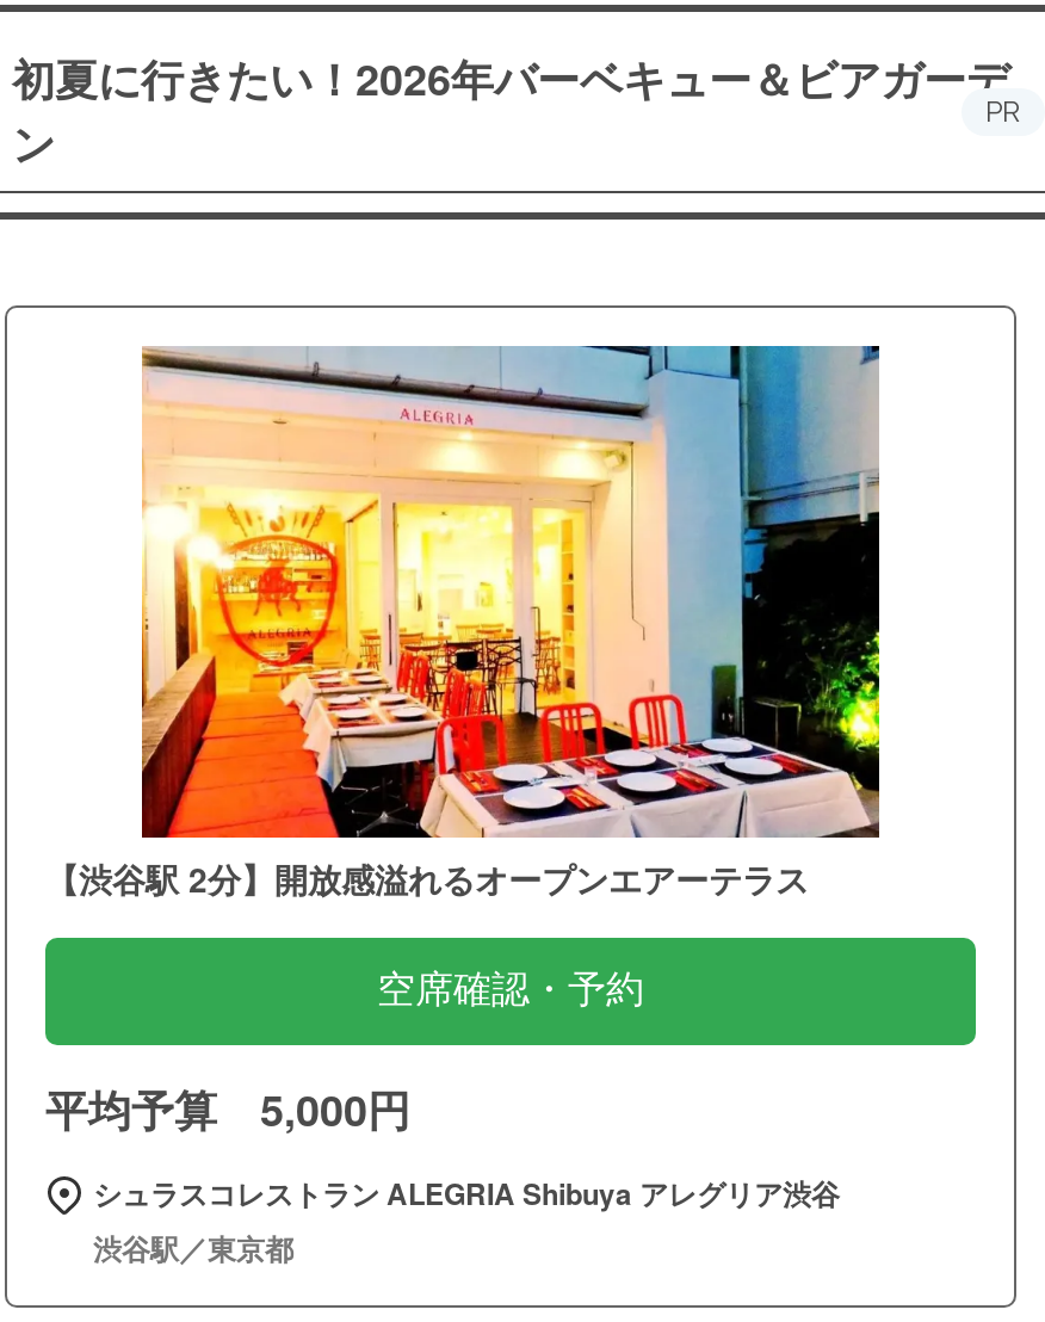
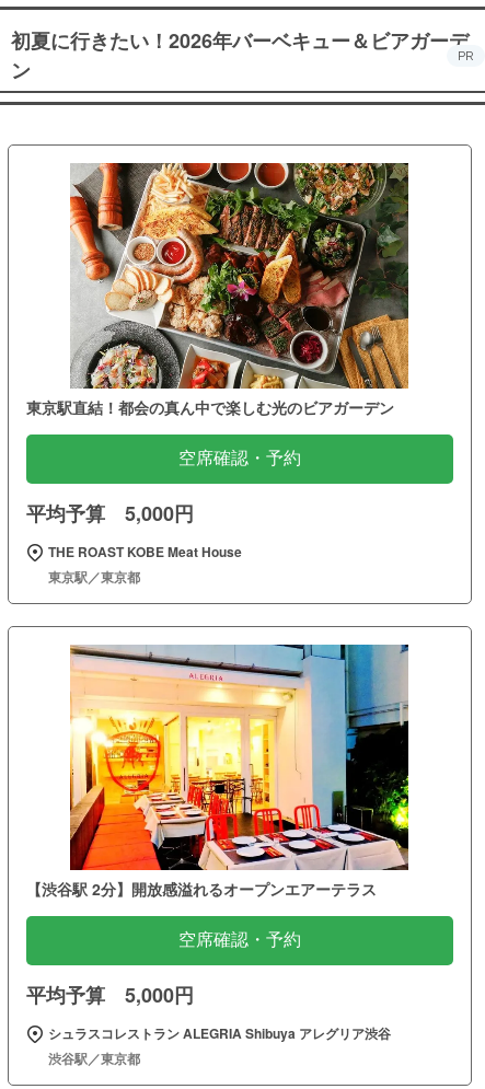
none -> [26,162,409,586] [image] | 東京駅直結！都会の真ん中で楽しむ光のビアガーデン | 空席確認・予約 | 平均予算 5,000円 | THE ROAST KOBE Meat House | 東京駅／東京都

